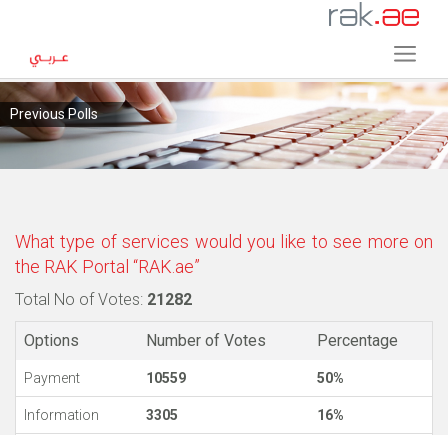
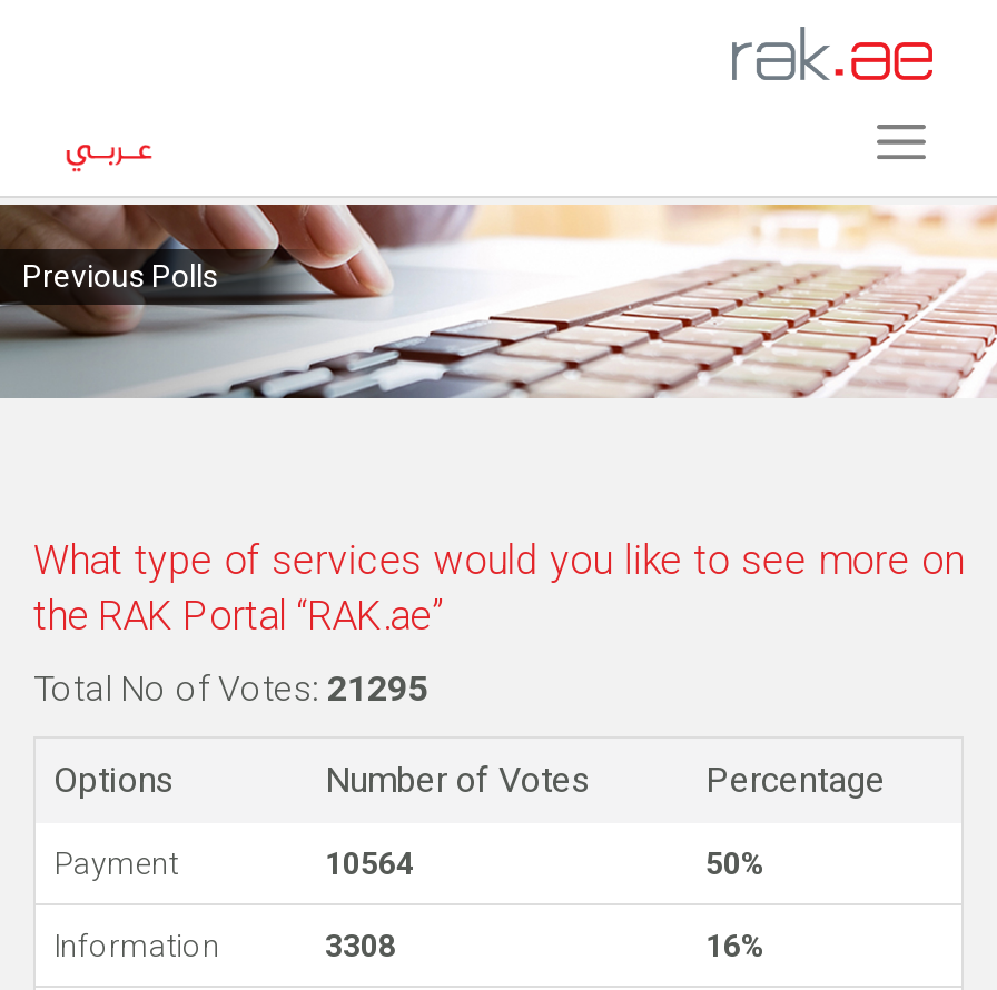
[15,290,192,309] Total No of Votes: 21282 -> [33,668,427,710] Total No of Votes: 21295
[146,370,186,386] 10559 -> [325,846,414,882] 10564
[146,407,178,423] 3305 -> [325,928,396,964] 3308

